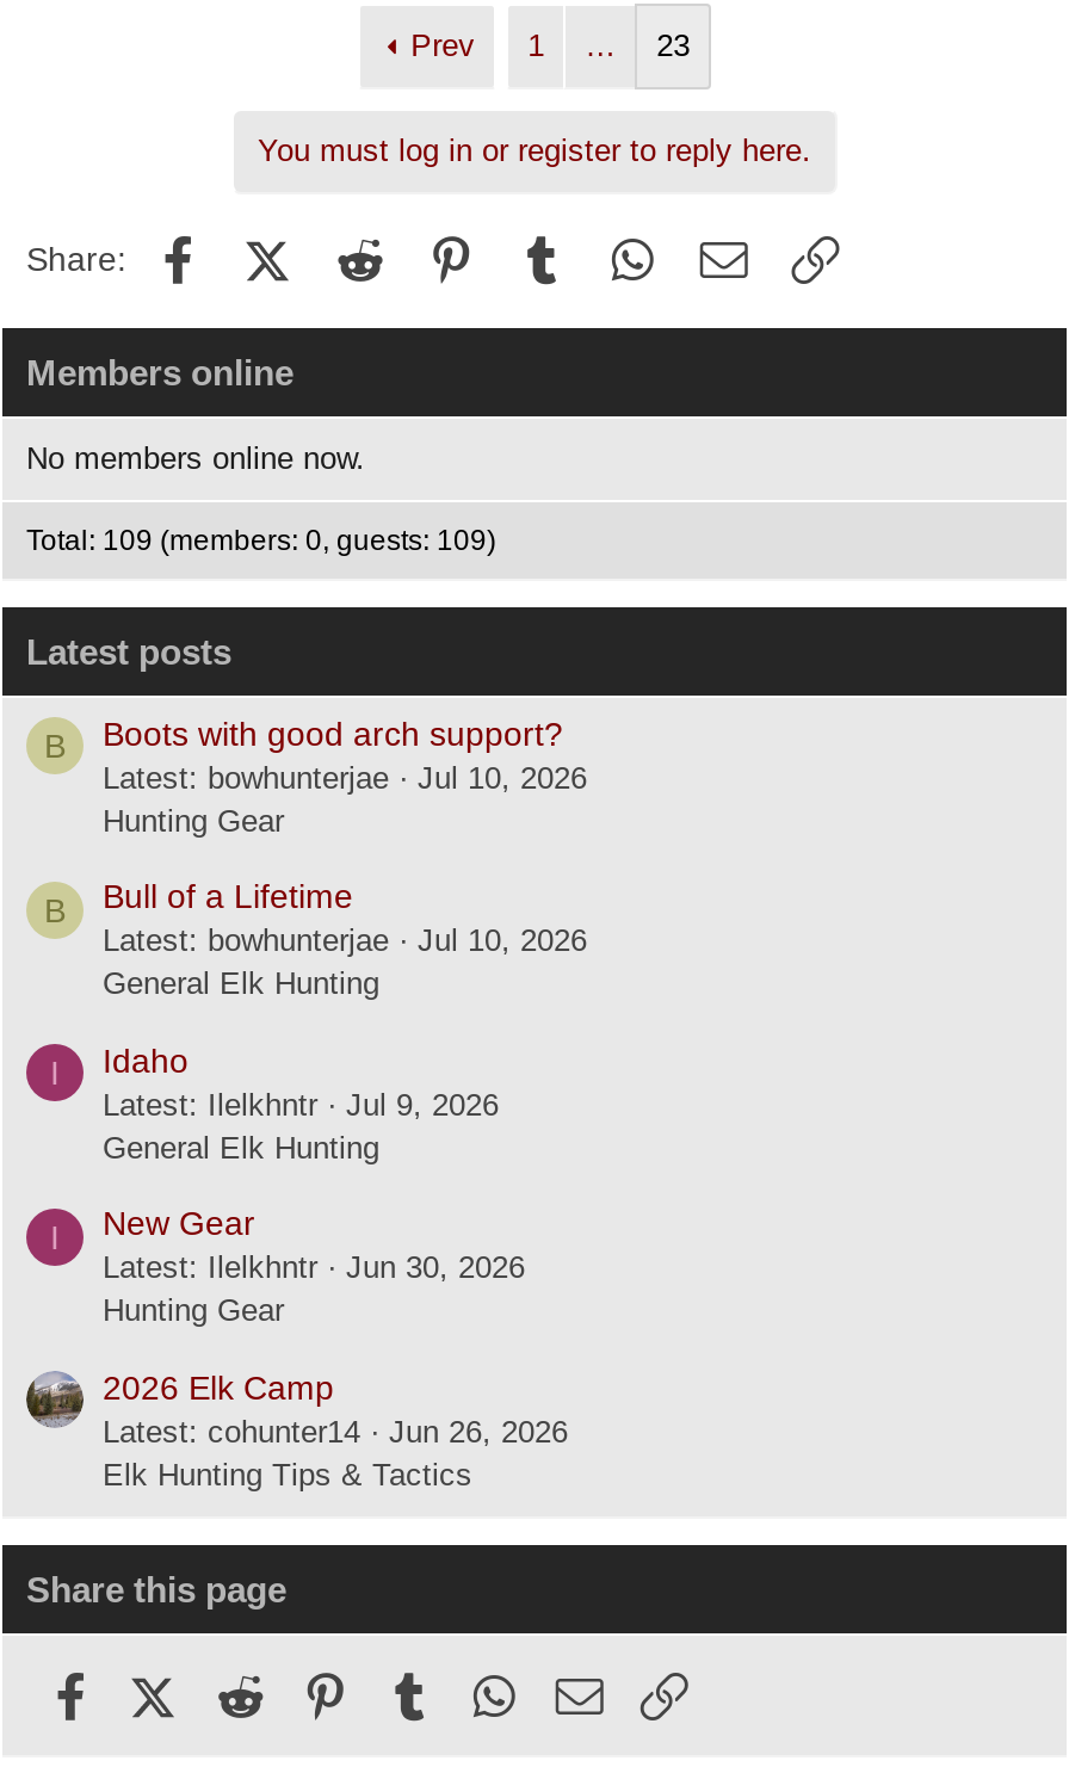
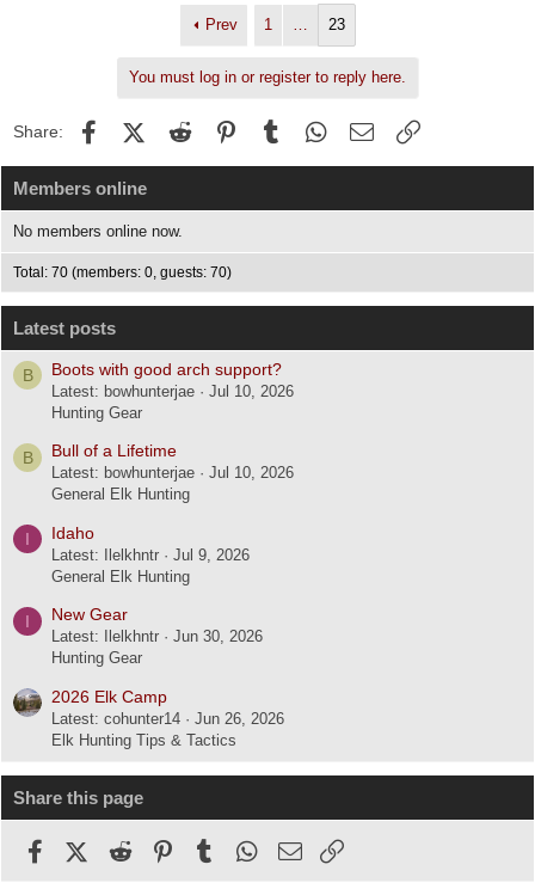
[26,525,496,558] Total: 109 (members: 0, guests: 109) -> [13,265,232,281] Total: 70 (members: 0, guests: 70)

